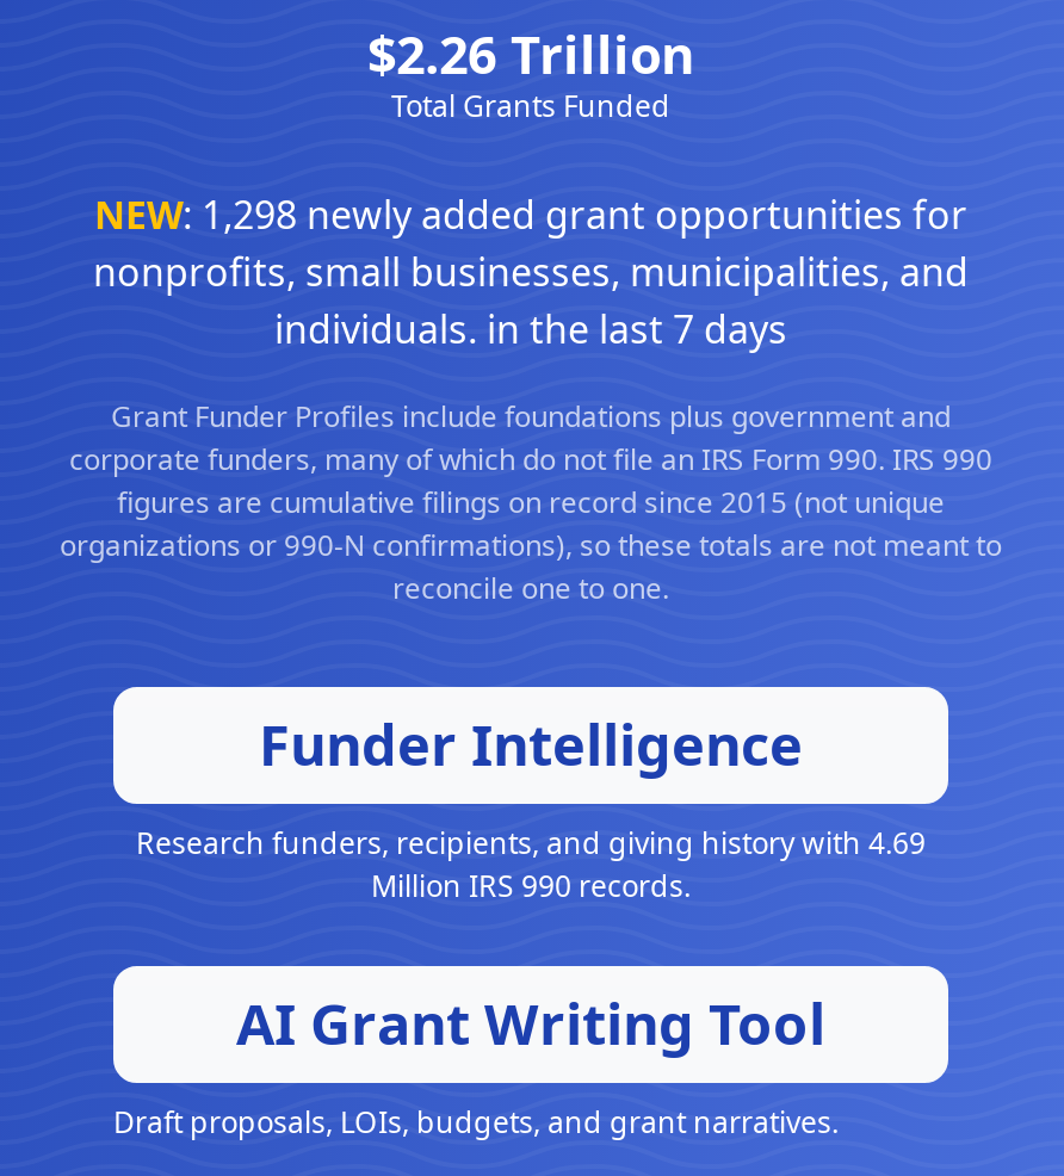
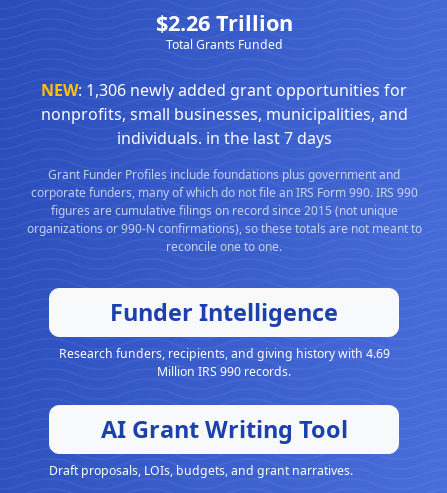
[94,188,967,241] NEW: 1,298 newly added grant opportunities for -> [41,79,407,101] NEW: 1,306 newly added grant opportunities for

